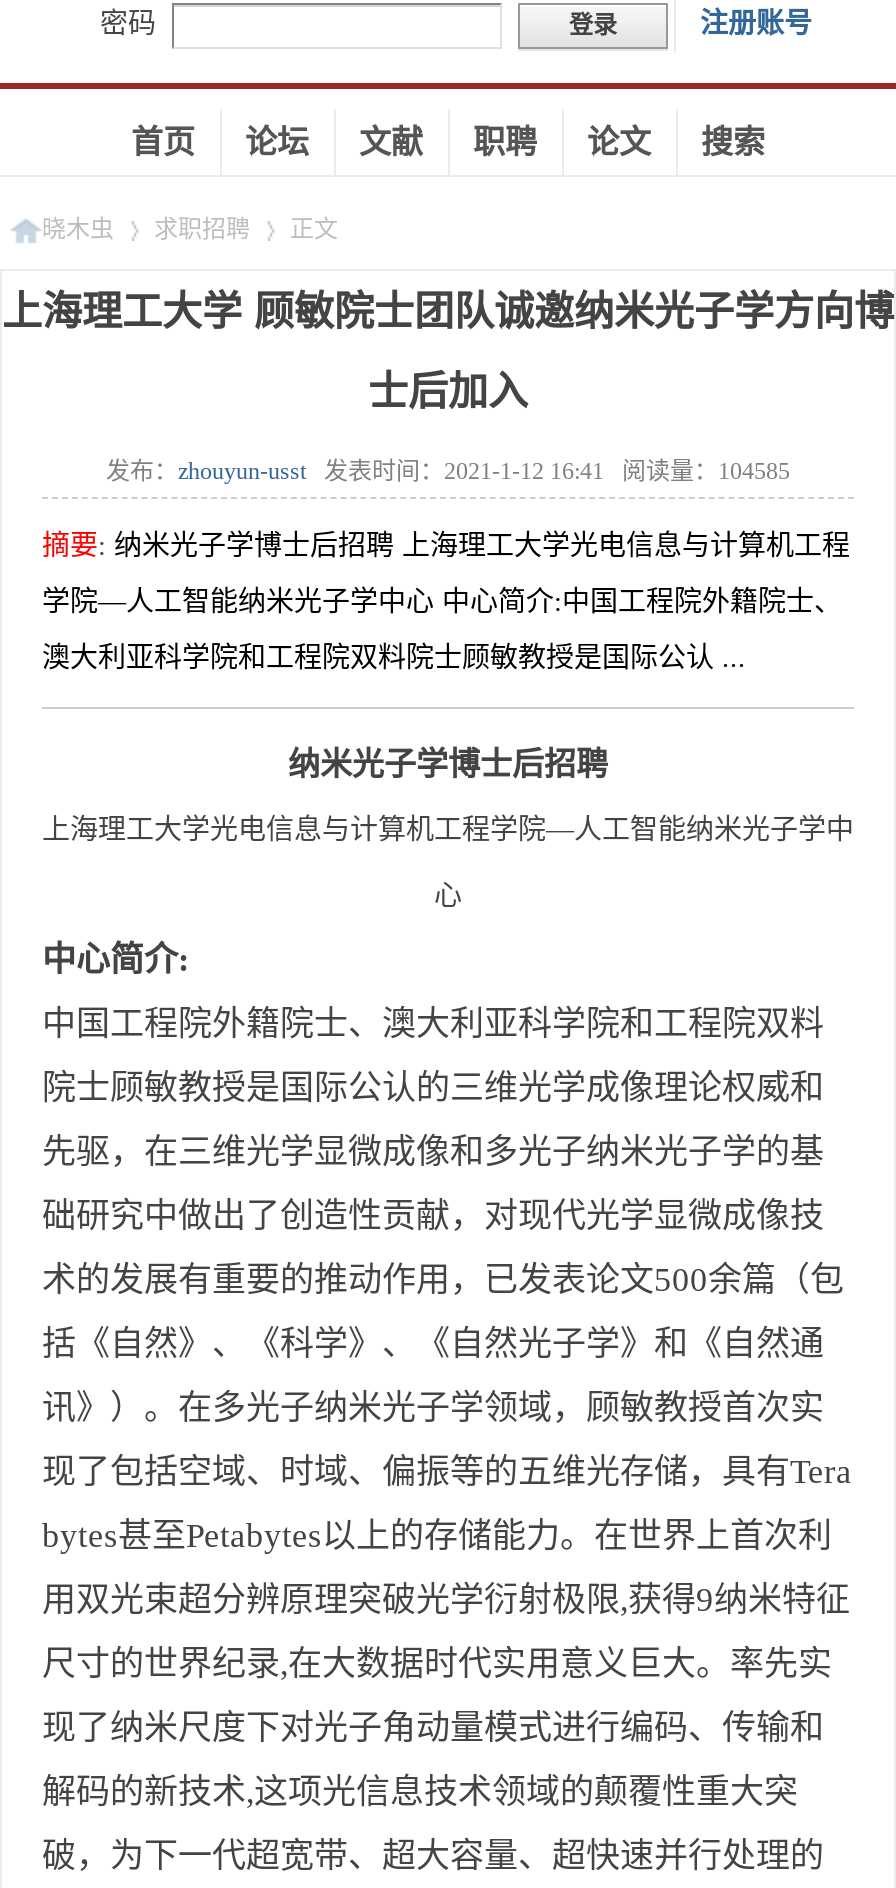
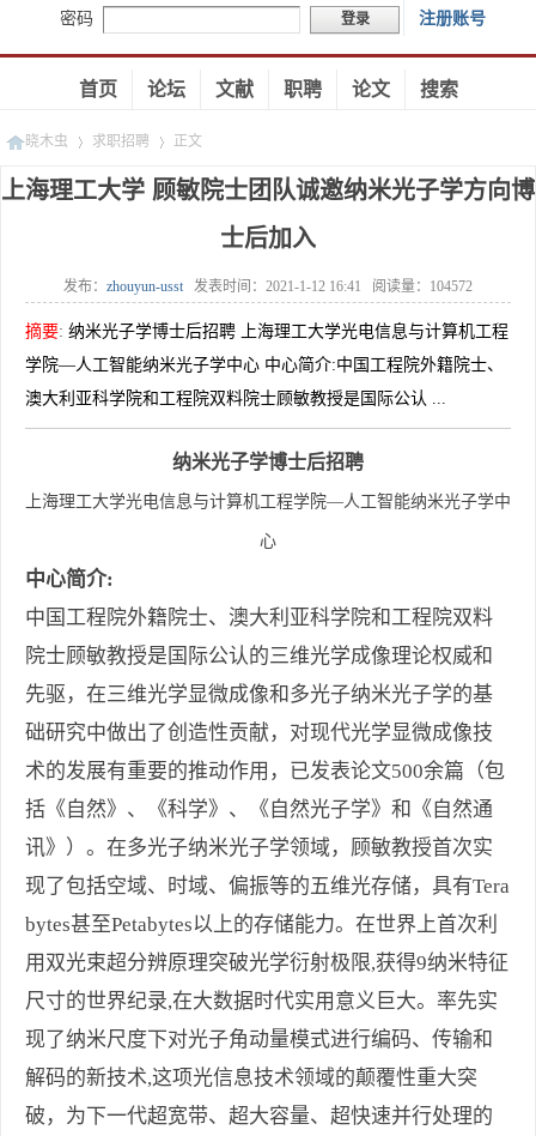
[106,457,790,485] 发布：zhouyun-usst 发表时间：2021-1-12 16:41 阅读量：104585 -> [63,278,473,295] 发布：zhouyun-usst 发表时间：2021-1-12 16:41 阅读量：104572

